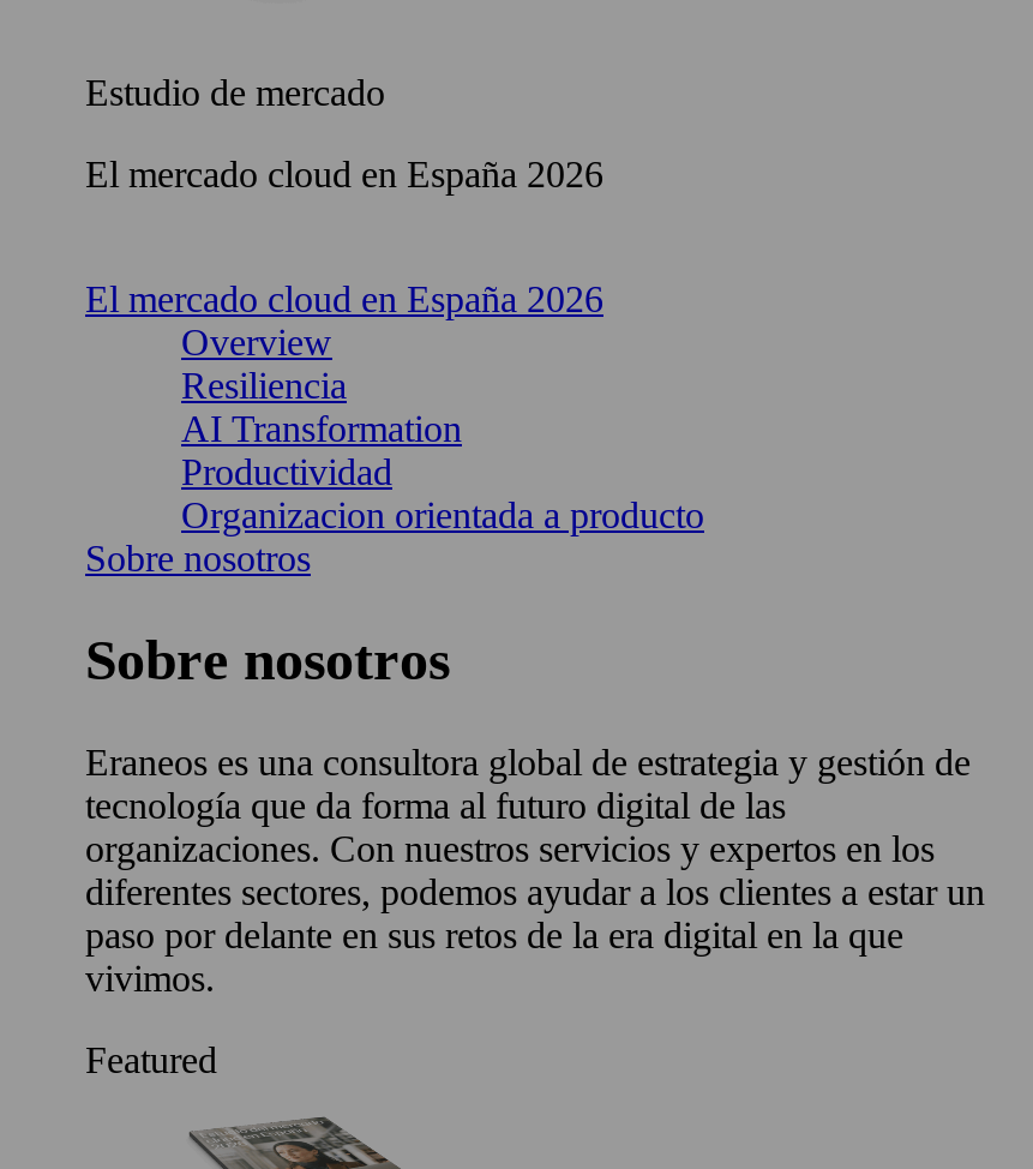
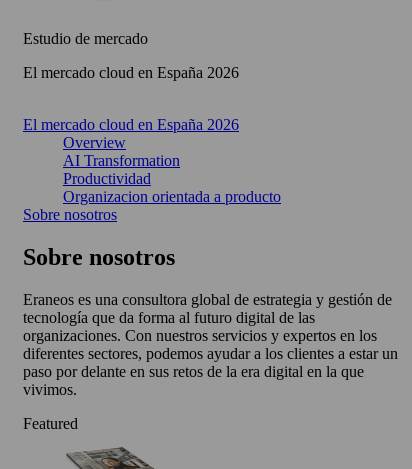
[181,365,347,406] Resiliencia -> none

